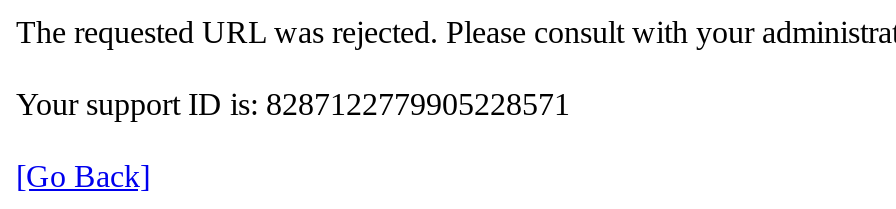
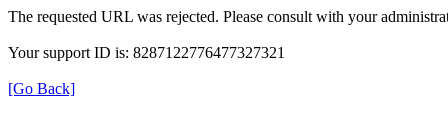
[16,87,570,121] Your support ID is: 8287122779905228571 -> [8,44,285,61] Your support ID is: 8287122776477327321

